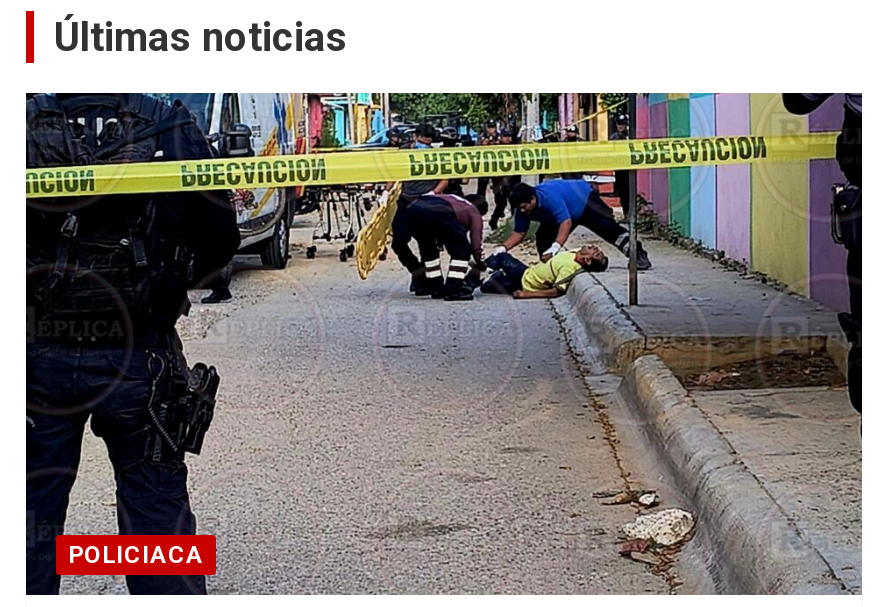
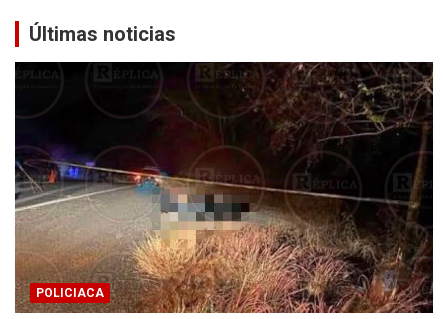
[24,91,862,597] [image] -> [14,61,433,314] [image]

